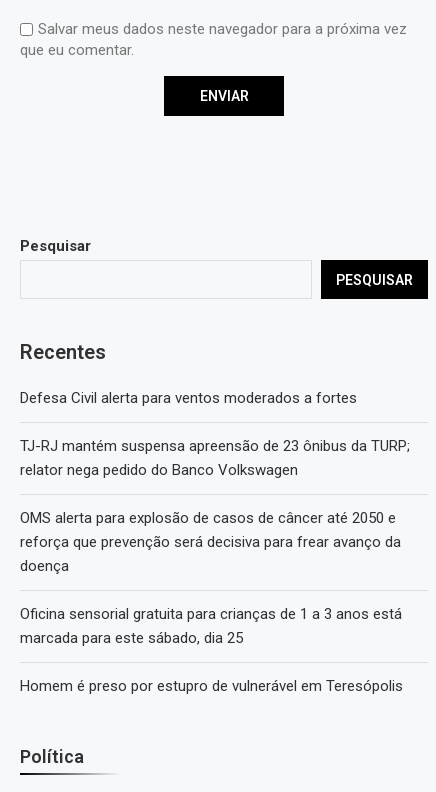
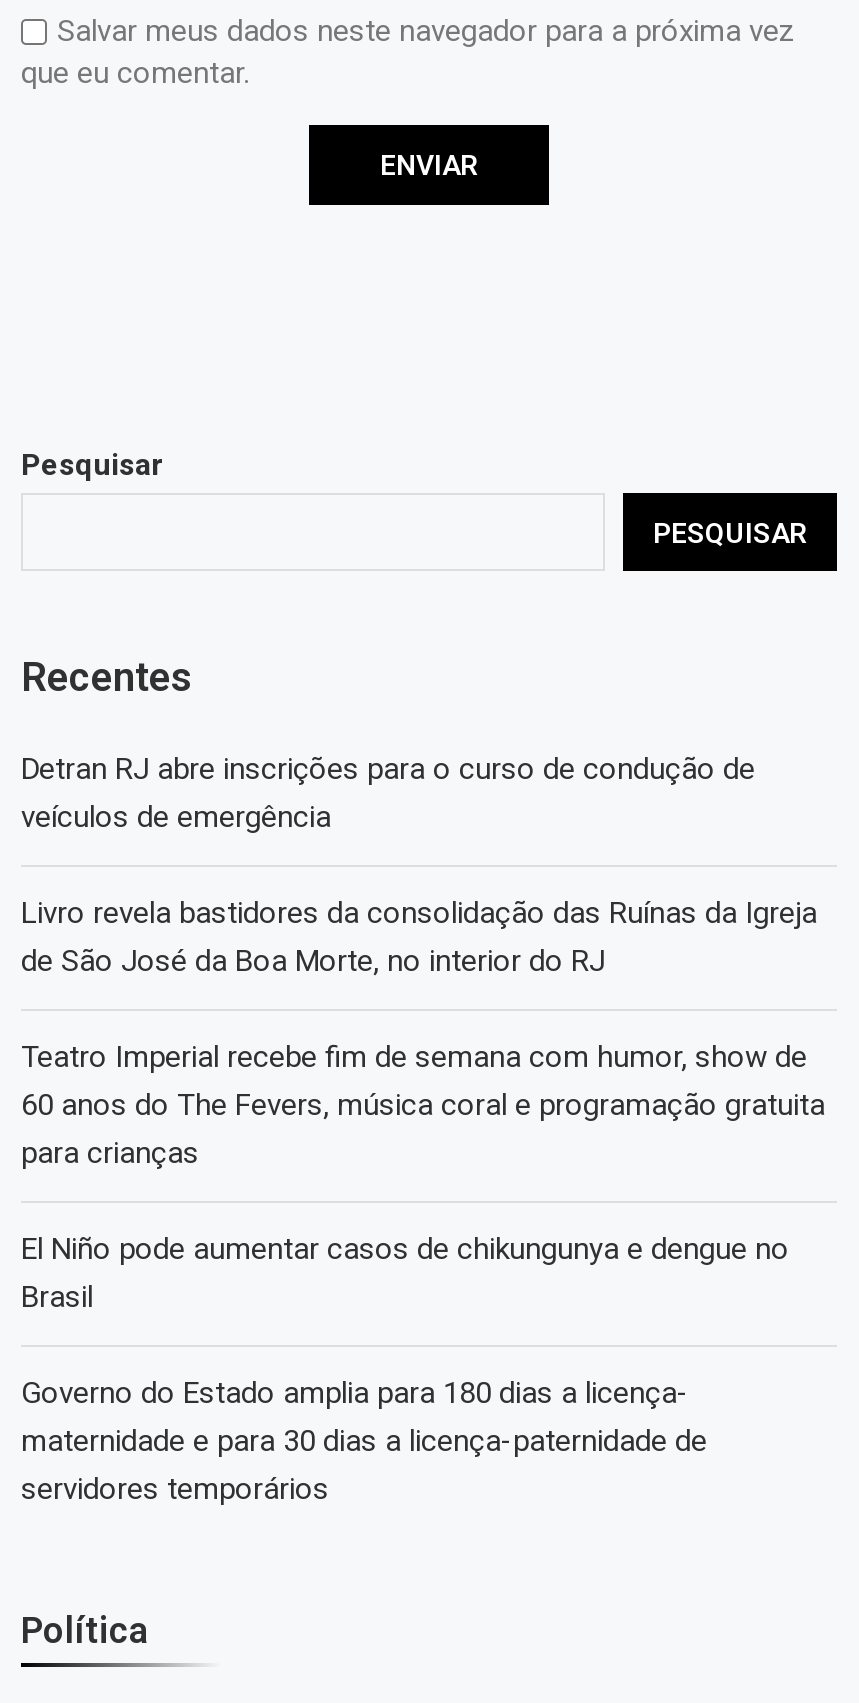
[20,389,357,407] Defesa Civil alerta para ventos moderados a fortes -> [21,751,755,835] Detran RJ abre inscrições para o curso de condução de | veículos de emergência
[20,437,410,479] TJ-RJ mantém suspensa apreensão de 23 ônibus da TURP; | relator nega pedido do Banco Volkswagen -> [21,895,817,979] Livro revela bastidores da consolidação das Ruínas da Igreja | de São José da Boa Morte, no interior do RJ
[20,509,401,575] OMS alerta para explosão de casos de câncer até 2050 e | reforça que prevenção será decisiva para frear avanço da | doença -> [21,1039,825,1171] Teatro Imperial recebe fim de semana com humor, show de | 60 anos do The Fevers, música coral e programação gratuita | para crianças
[20,605,402,647] Oficina sensorial gratuita para crianças de 1 a 3 anos está | marcada para este sábado, dia 25 -> [21,1231,789,1315] El Niño pode aumentar casos de chikungunya e dengue no | Brasil
[20,677,403,695] Homem é preso por estupro de vulnerável em Teresópolis -> [21,1375,707,1507] Governo do Estado amplia para 180 dias a licença- | maternidade e para 30 dias a licença-paternidade de | servidores temporários

